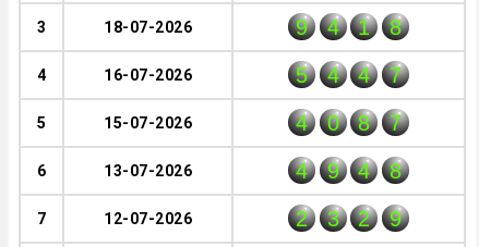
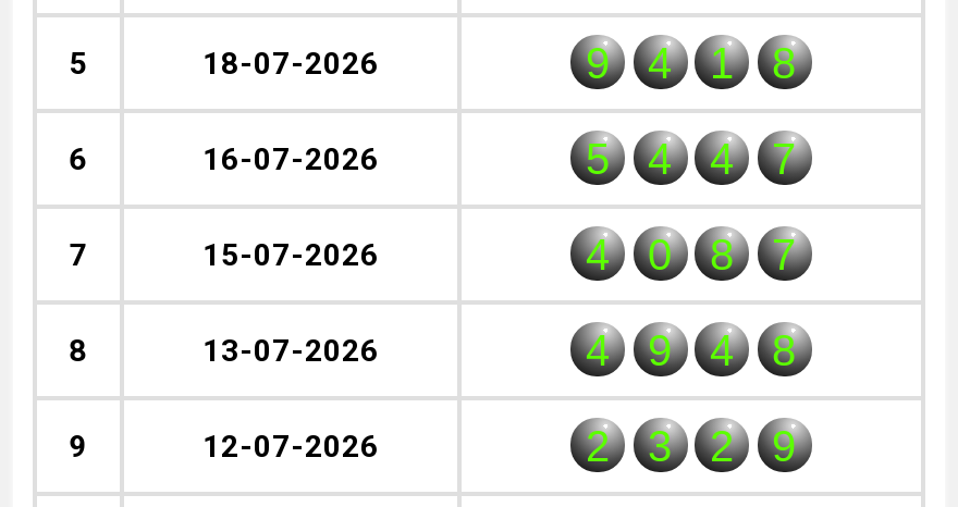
[37,18,46,36] 3 -> [69,45,88,80] 5
[37,66,46,84] 4 -> [69,141,88,176] 6
[37,114,46,131] 5 -> [69,237,88,272] 7
[37,162,46,179] 6 -> [69,332,88,367] 8
[37,210,46,227] 7 -> [69,428,88,463] 9

